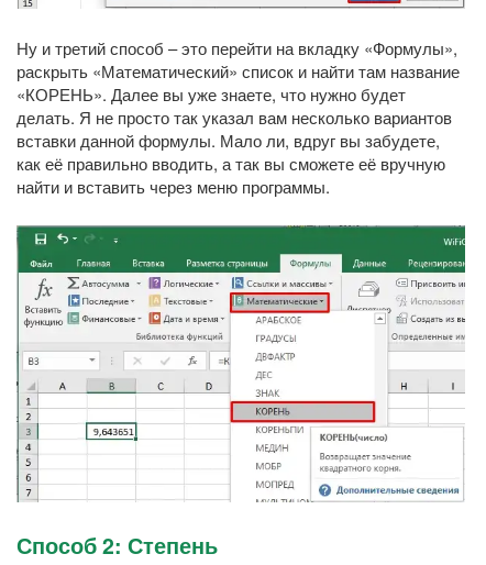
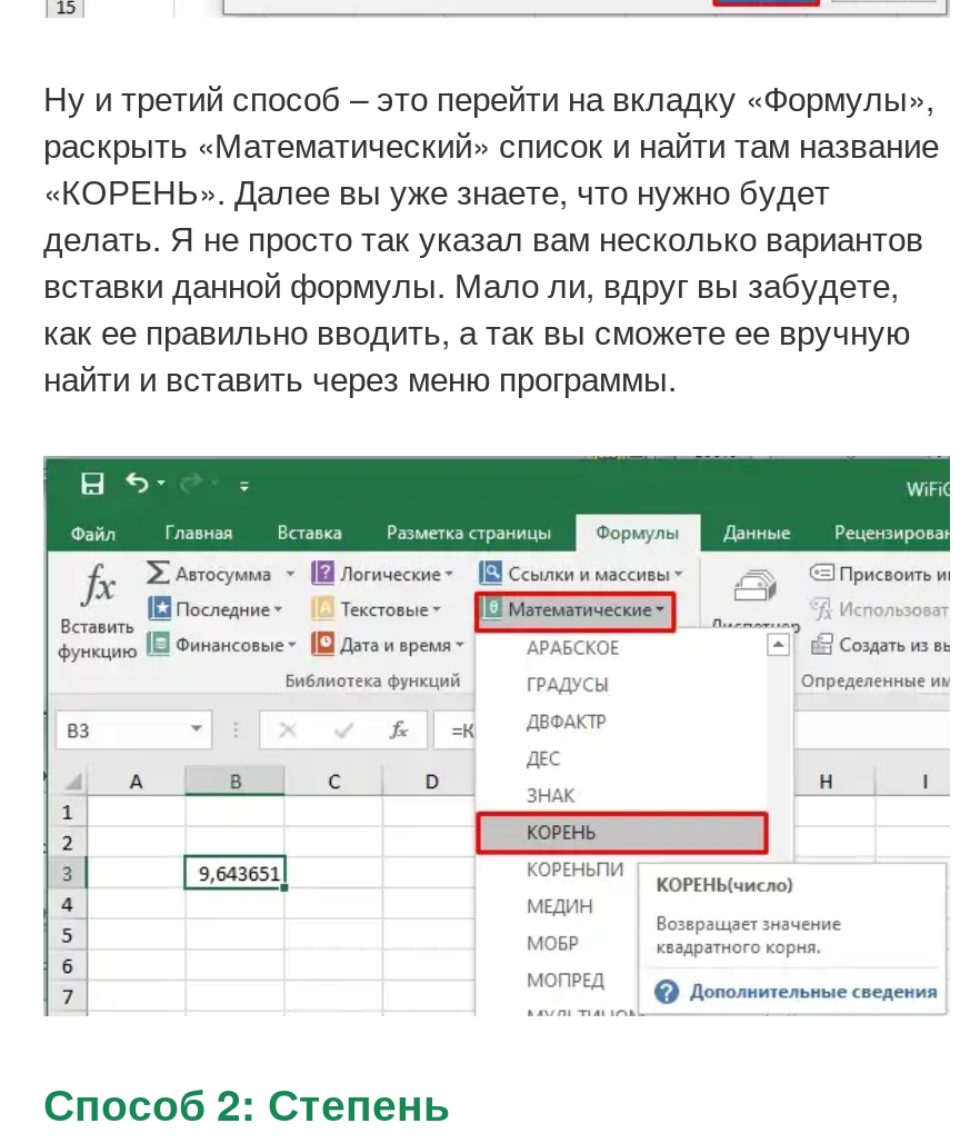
[16,151,445,174] как её правильно вводить, а так вы сможете её вручную -> [43,306,910,352] как ее правильно вводить, а так вы сможете ее вручную

